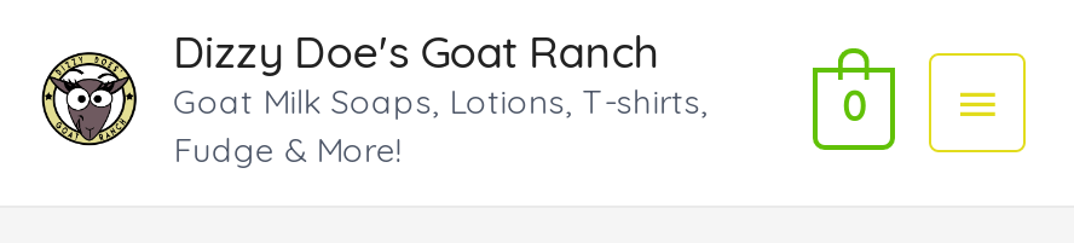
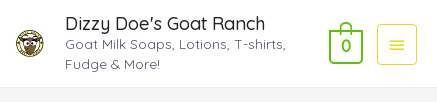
[39,48,140,147] [image] -> [10,23,50,62] [image]

